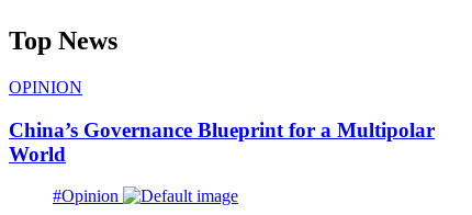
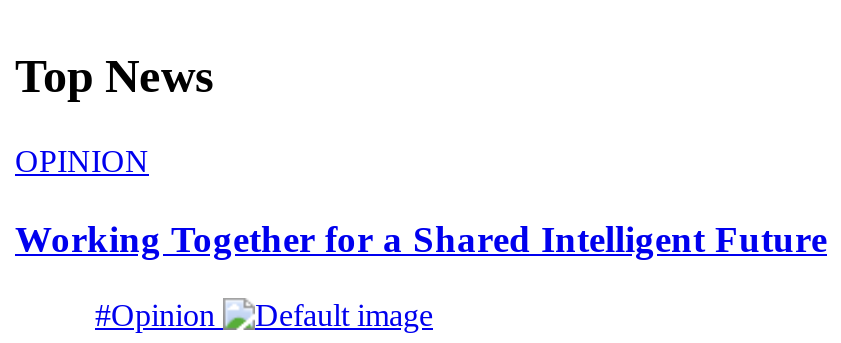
[9,118,435,165] China’s Governance Blueprint for a Multipolar | World -> [15,217,827,259] Working Together for a Shared Intelligent Future

